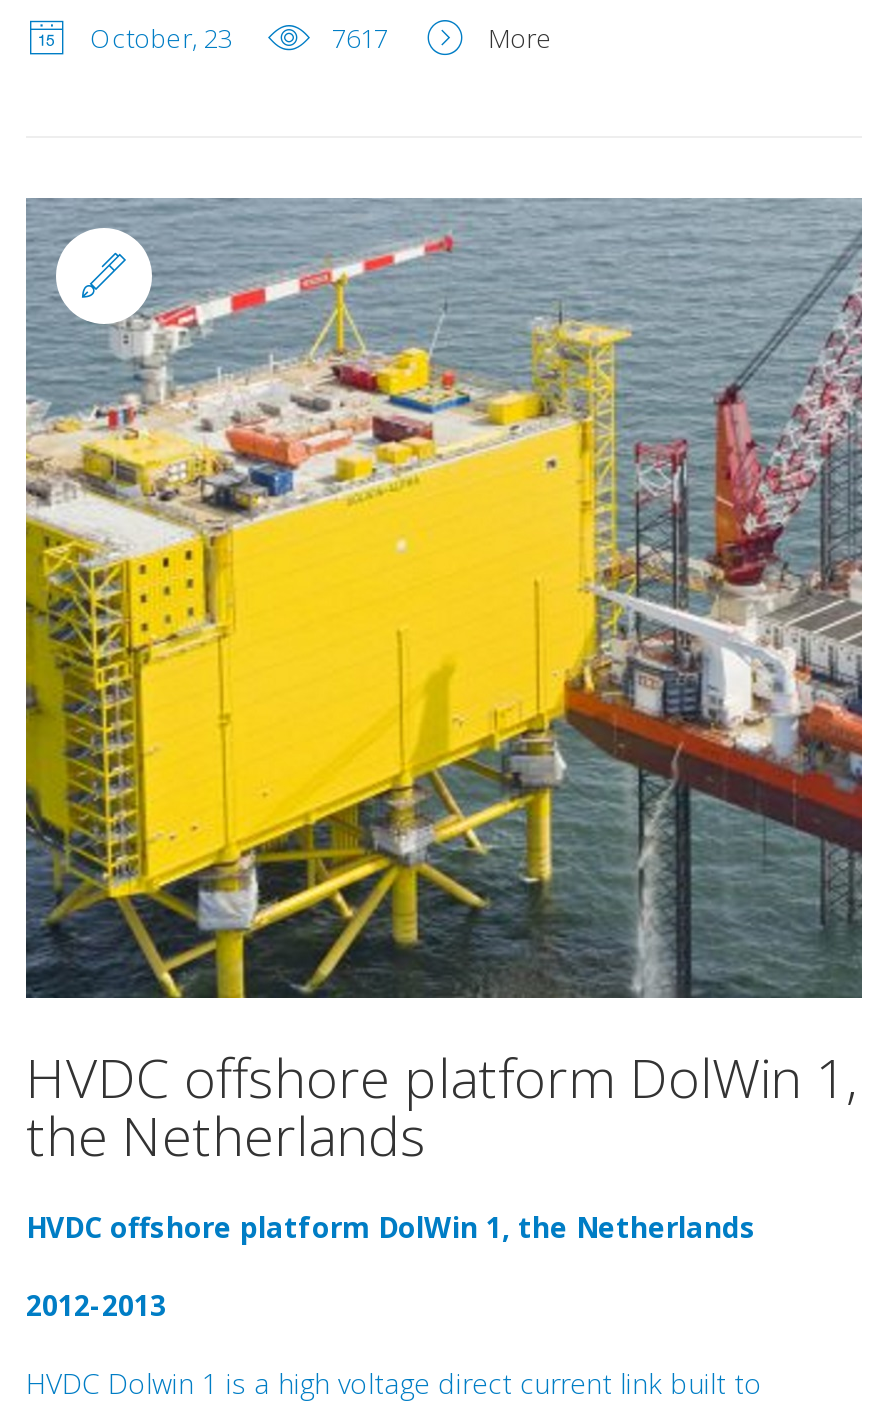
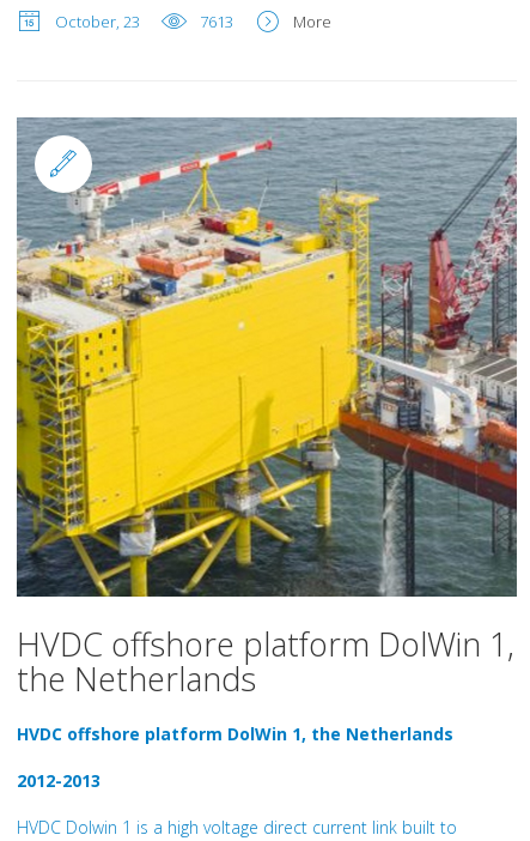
[332,19,388,55] 7617 -> [200,11,233,32] 7613

